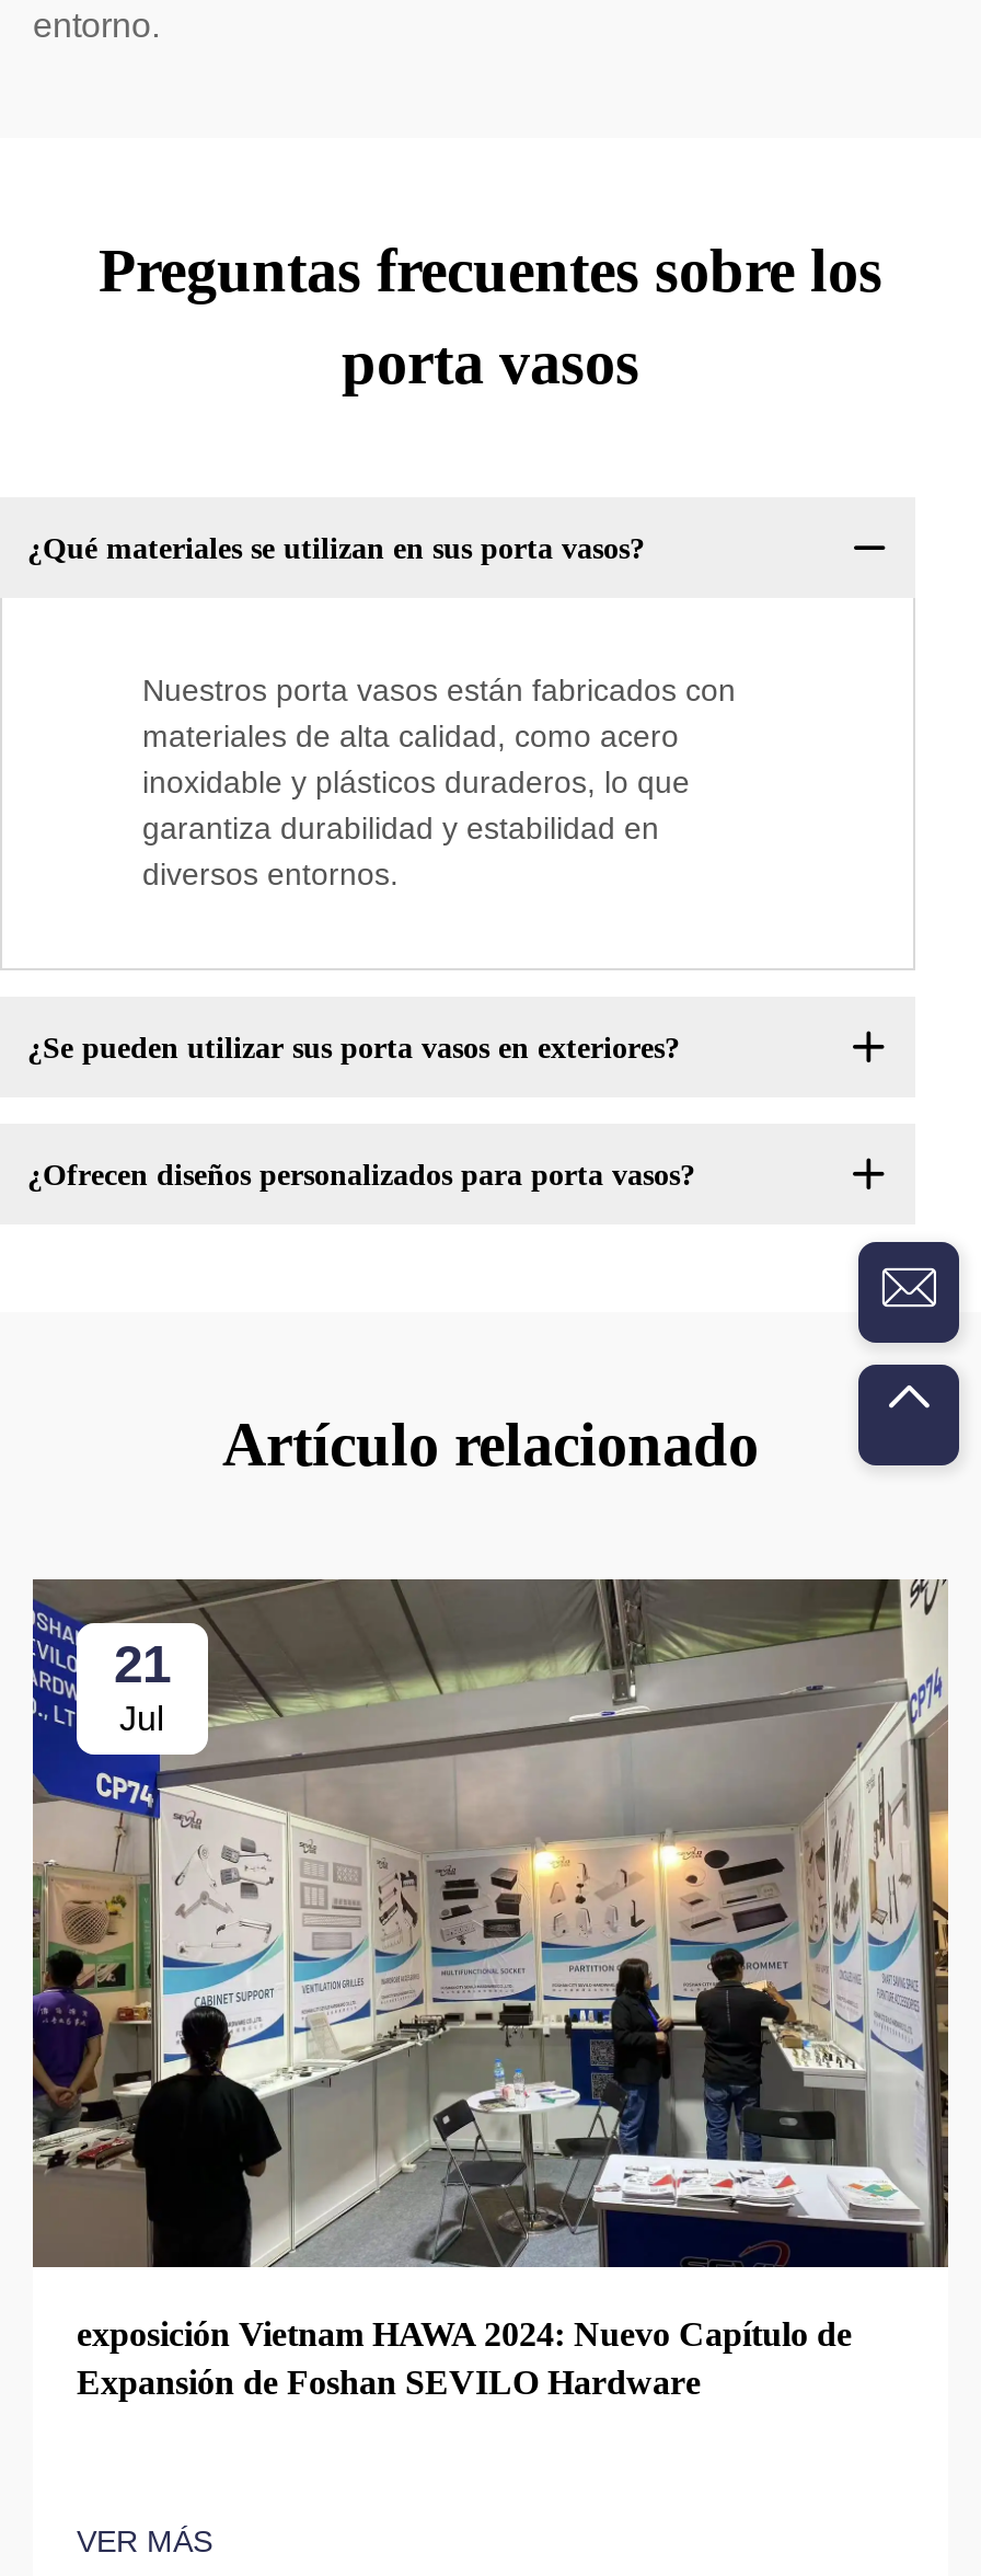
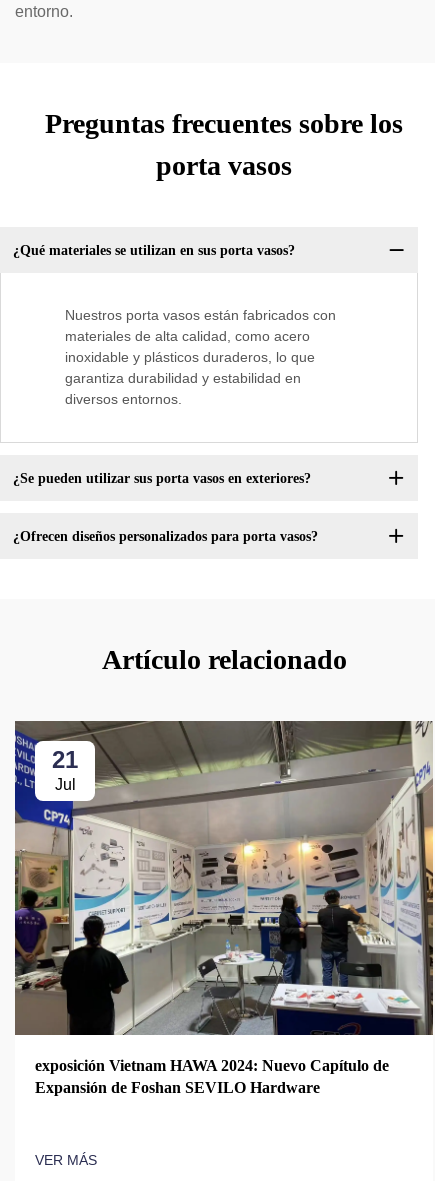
[856,1240,961,1345] [image] -> none
[856,1362,961,1468] [image] -> none

